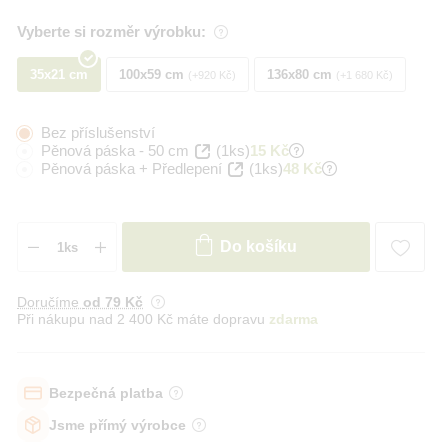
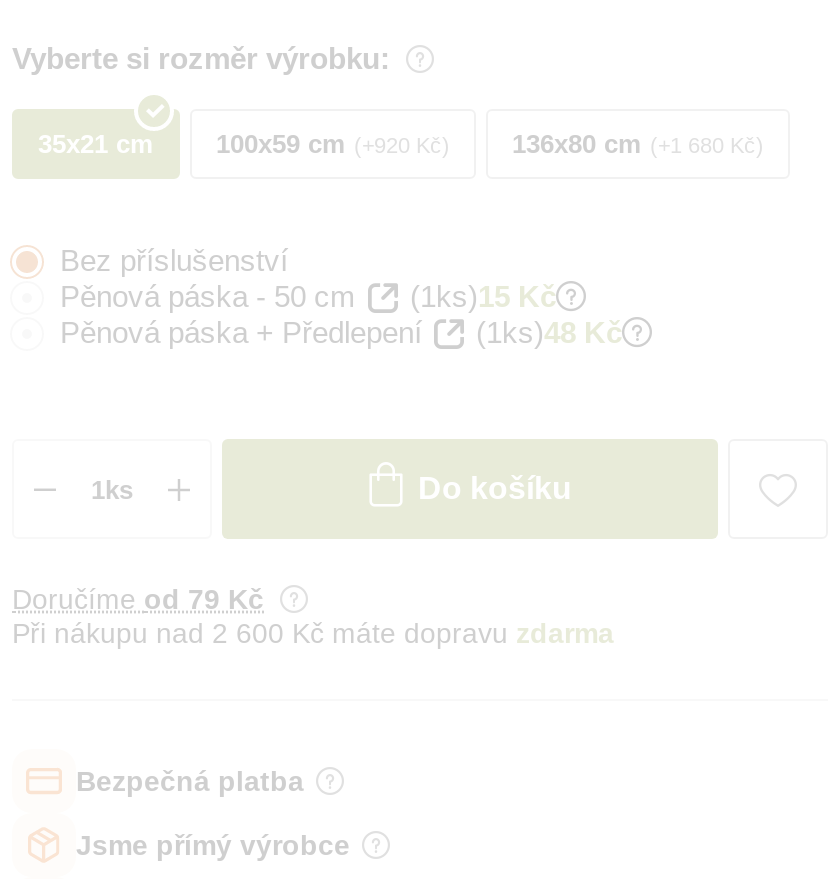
[17,311,318,327] Při nákupu nad 2 400 Kč máte dopravu zdarma -> [12,617,614,649] Při nákupu nad 2 600 Kč máte dopravu zdarma

